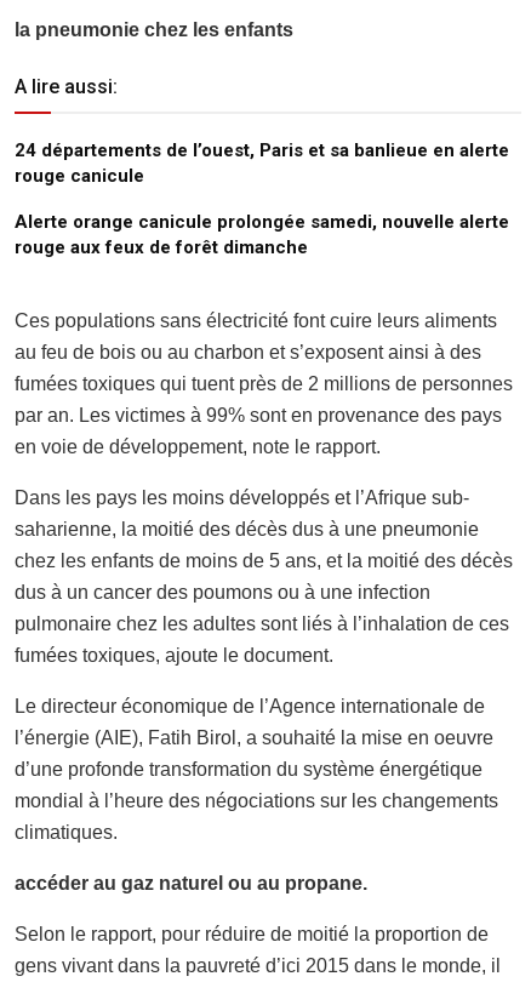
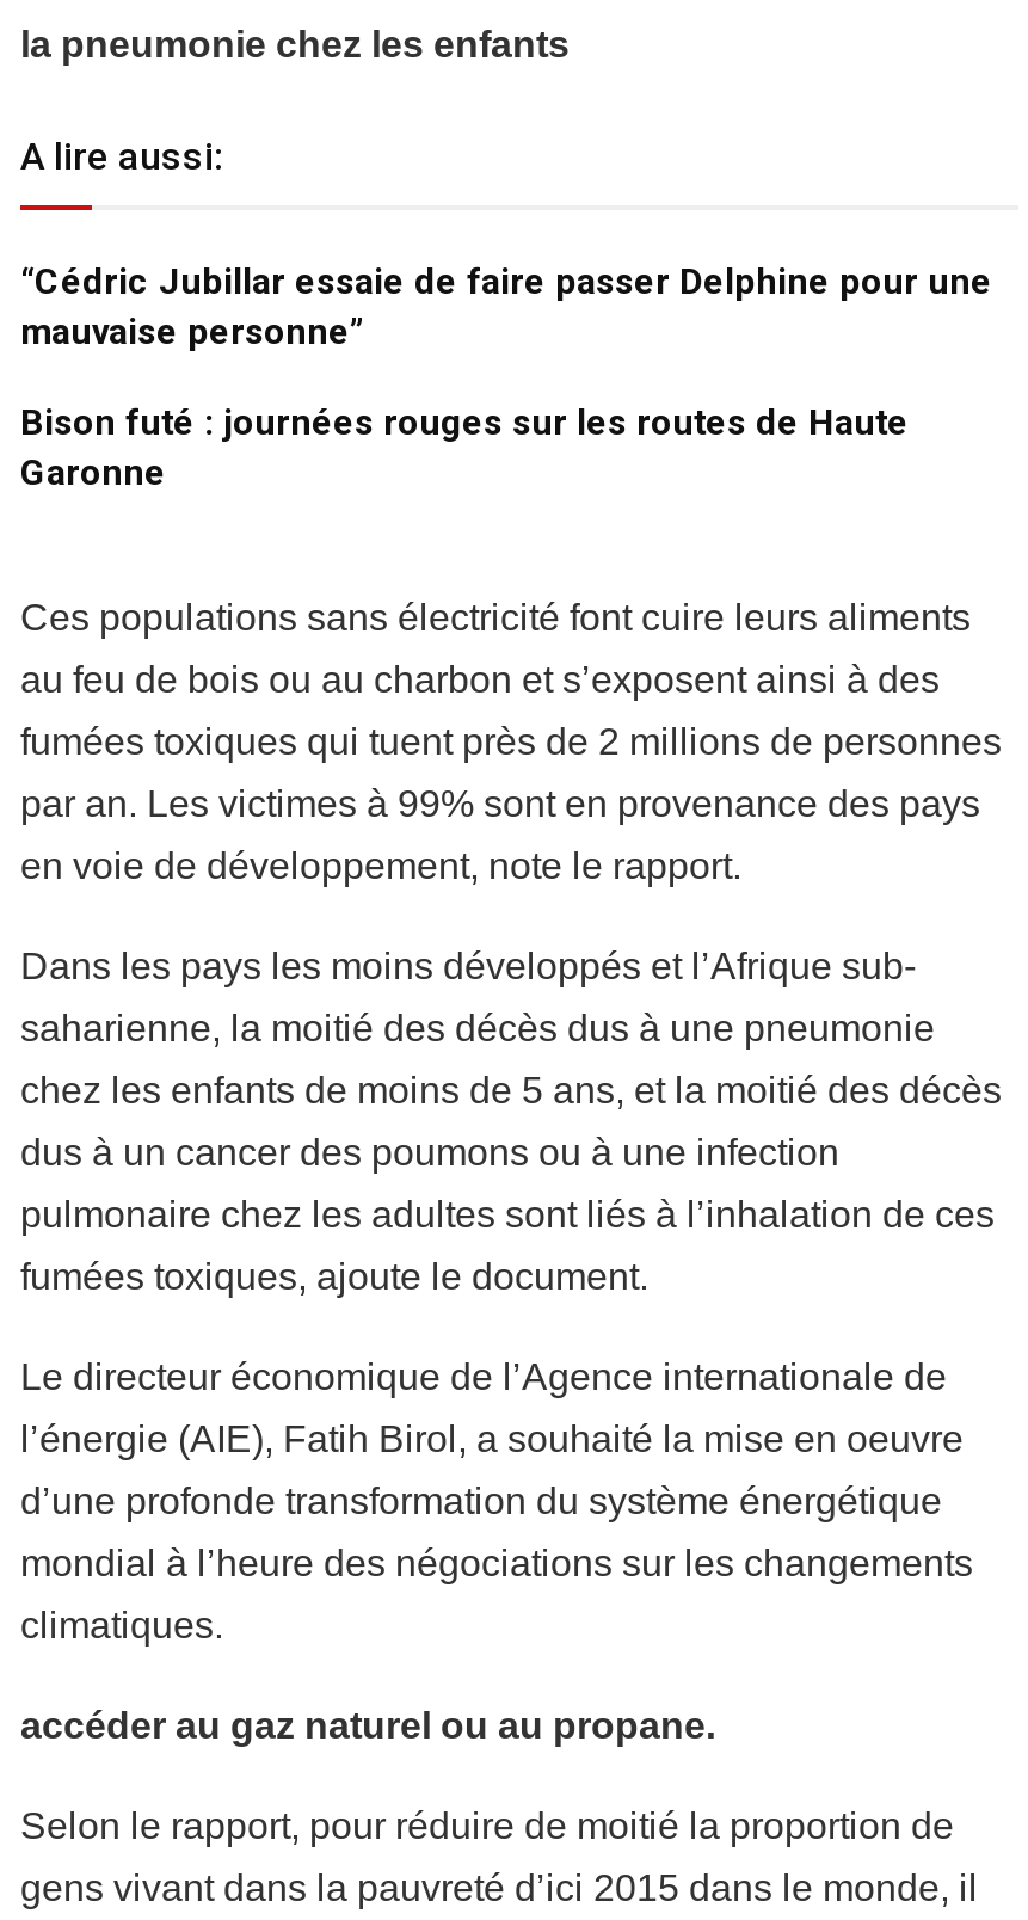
[15,139,509,186] 24 départements de l’ouest, Paris et sa banlieue en alerte | rouge canicule -> [20,260,992,353] “Cédric Jubillar essaie de faire passer Delphine pour une | mauvaise personne”
[15,211,509,258] Alerte orange canicule prolongée samedi, nouvelle alerte | rouge aux feux de forêt dimanche -> [20,401,909,494] Bison futé : journées rouges sur les routes de Haute | Garonne

